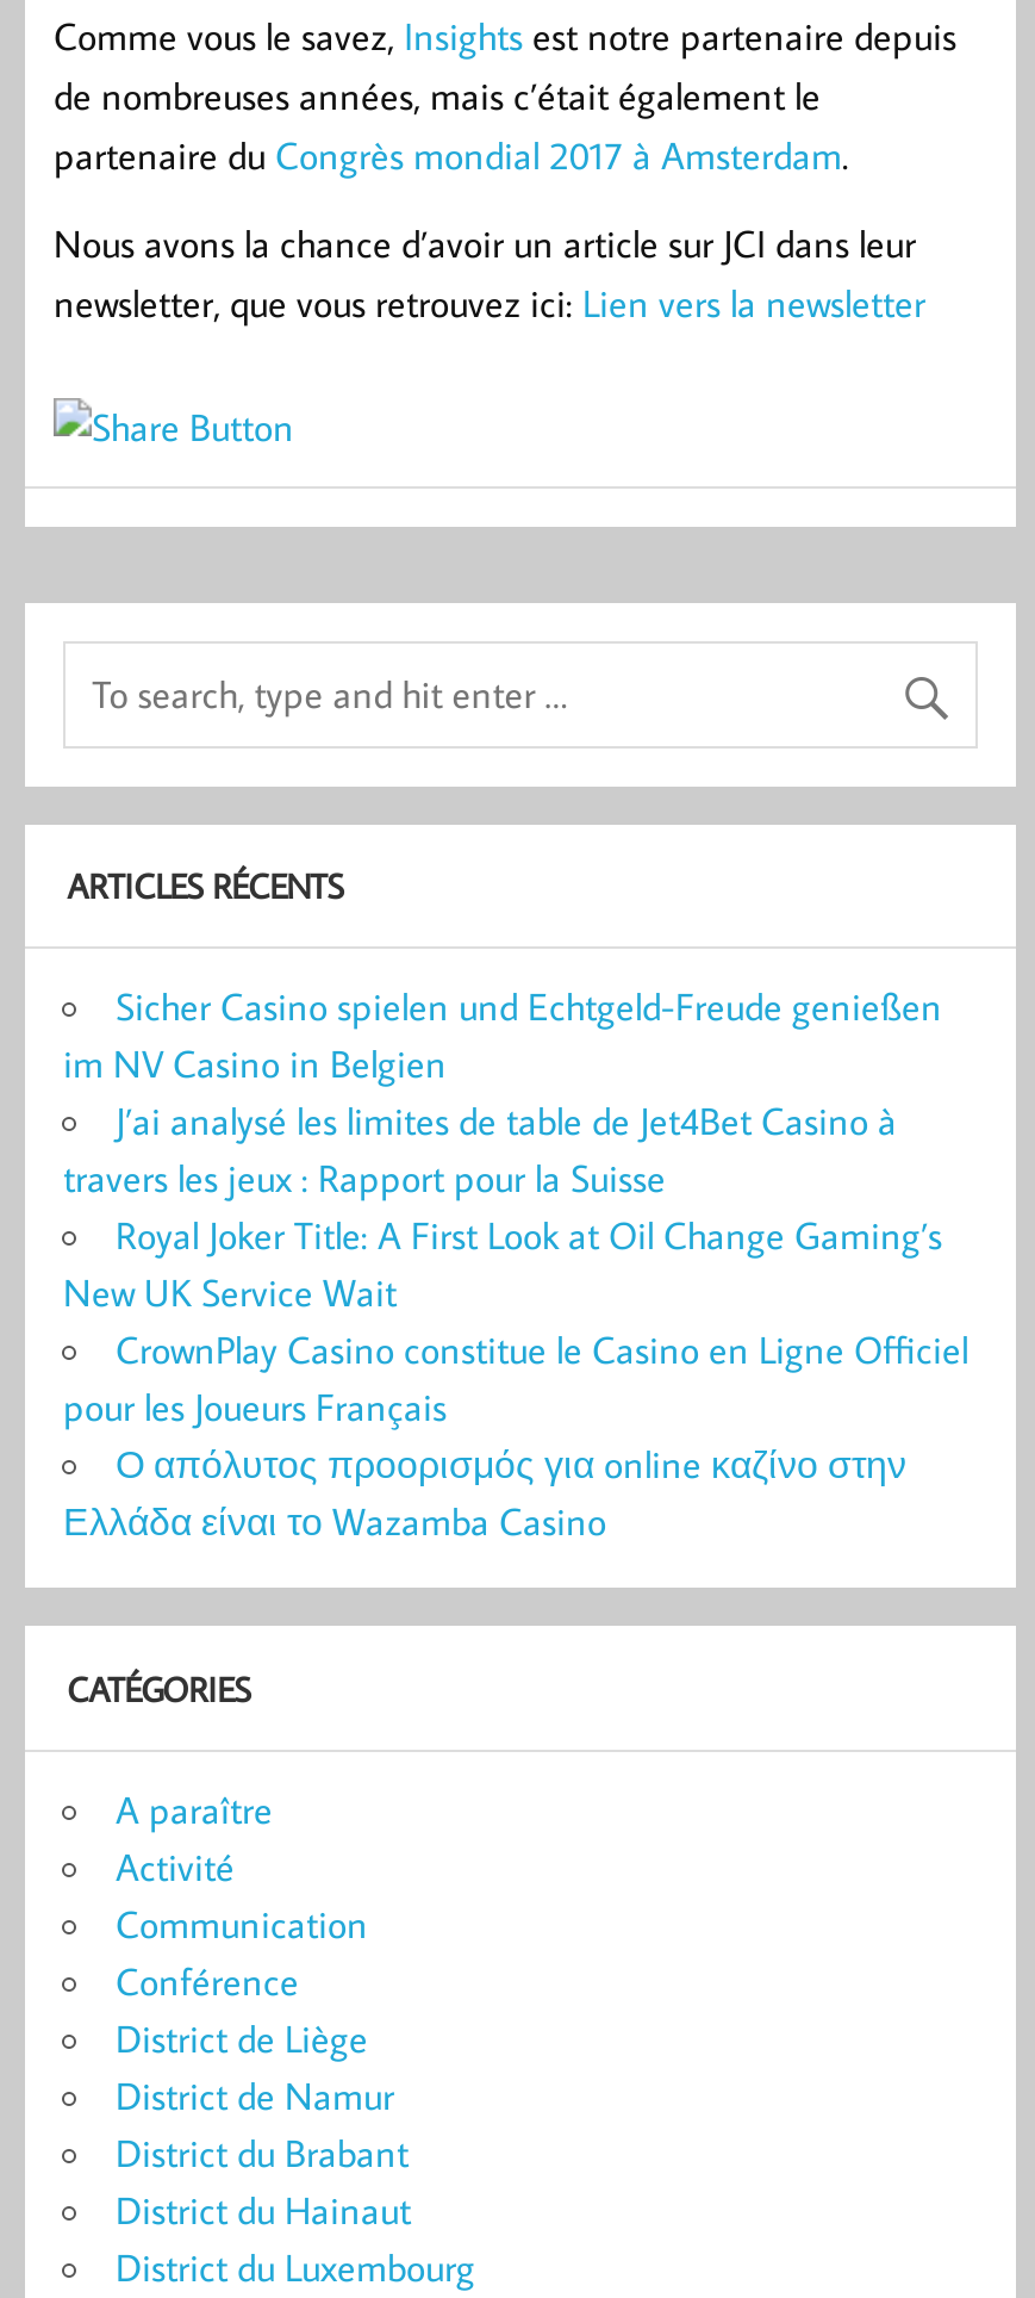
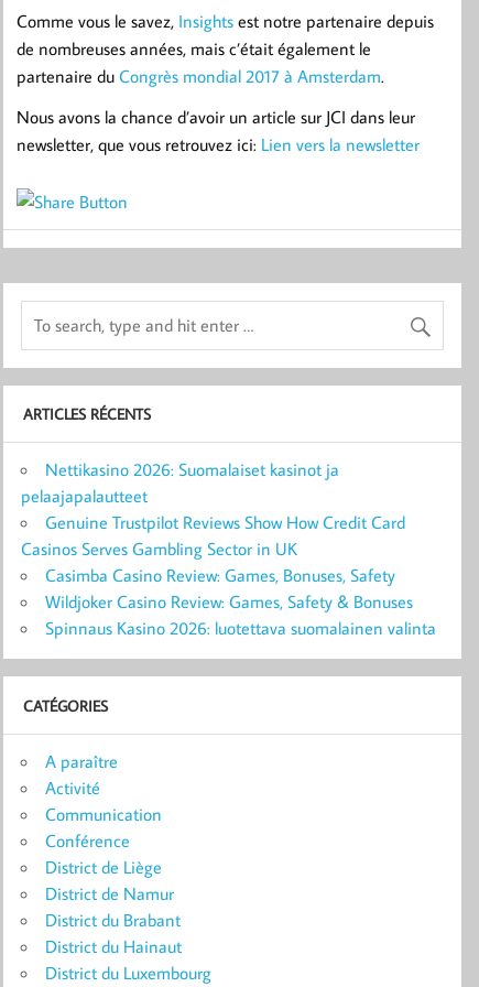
[63,983,968,1546] Sicher Casino spielen und Echtgeld-Freude genießen | im NV Casino in Belgien | J’ai analysé les limites de table de Jet4Bet Casino à | travers les jeux : Rapport pour la Suisse | Royal Joker Title: A First Look at Oil Change Gaming’s | New UK Service Wait | CrownPlay Casino constitue le Casino en Ligne Officiel | pour les Joueurs Français | Ο απόλυτος προορισμός για online καζίνο στην | Ελλάδα είναι το Wazamba Casino -> [21,459,436,639] Nettikasino 2026: Suomalaiset kasinot ja | pelaajapalautteet | Genuine Trustpilot Reviews Show How Credit Card | Casinos Serves Gambling Sector in UK | Casimba Casino Review: Games, Bonuses, Safety | Wildjoker Casino Review: Games, Safety & Bonuses | Spinnaus Kasino 2026: luotettava suomalainen valinta

